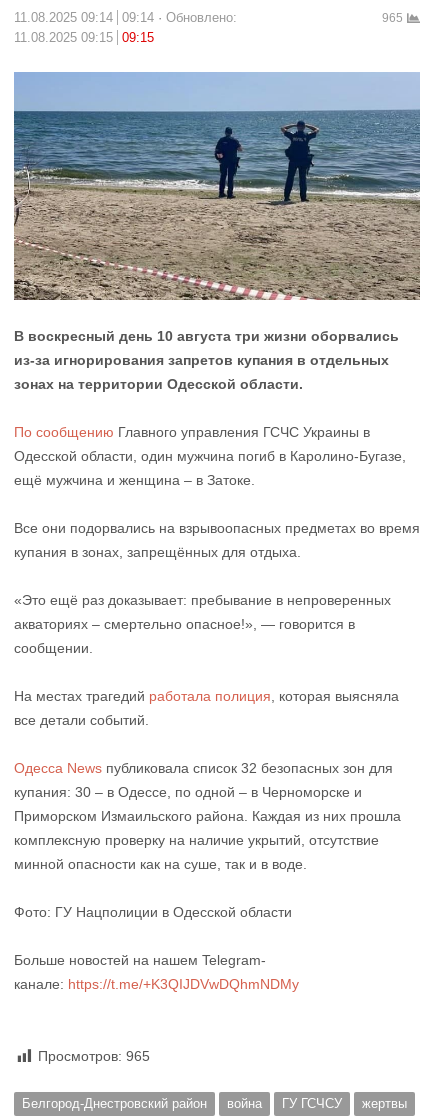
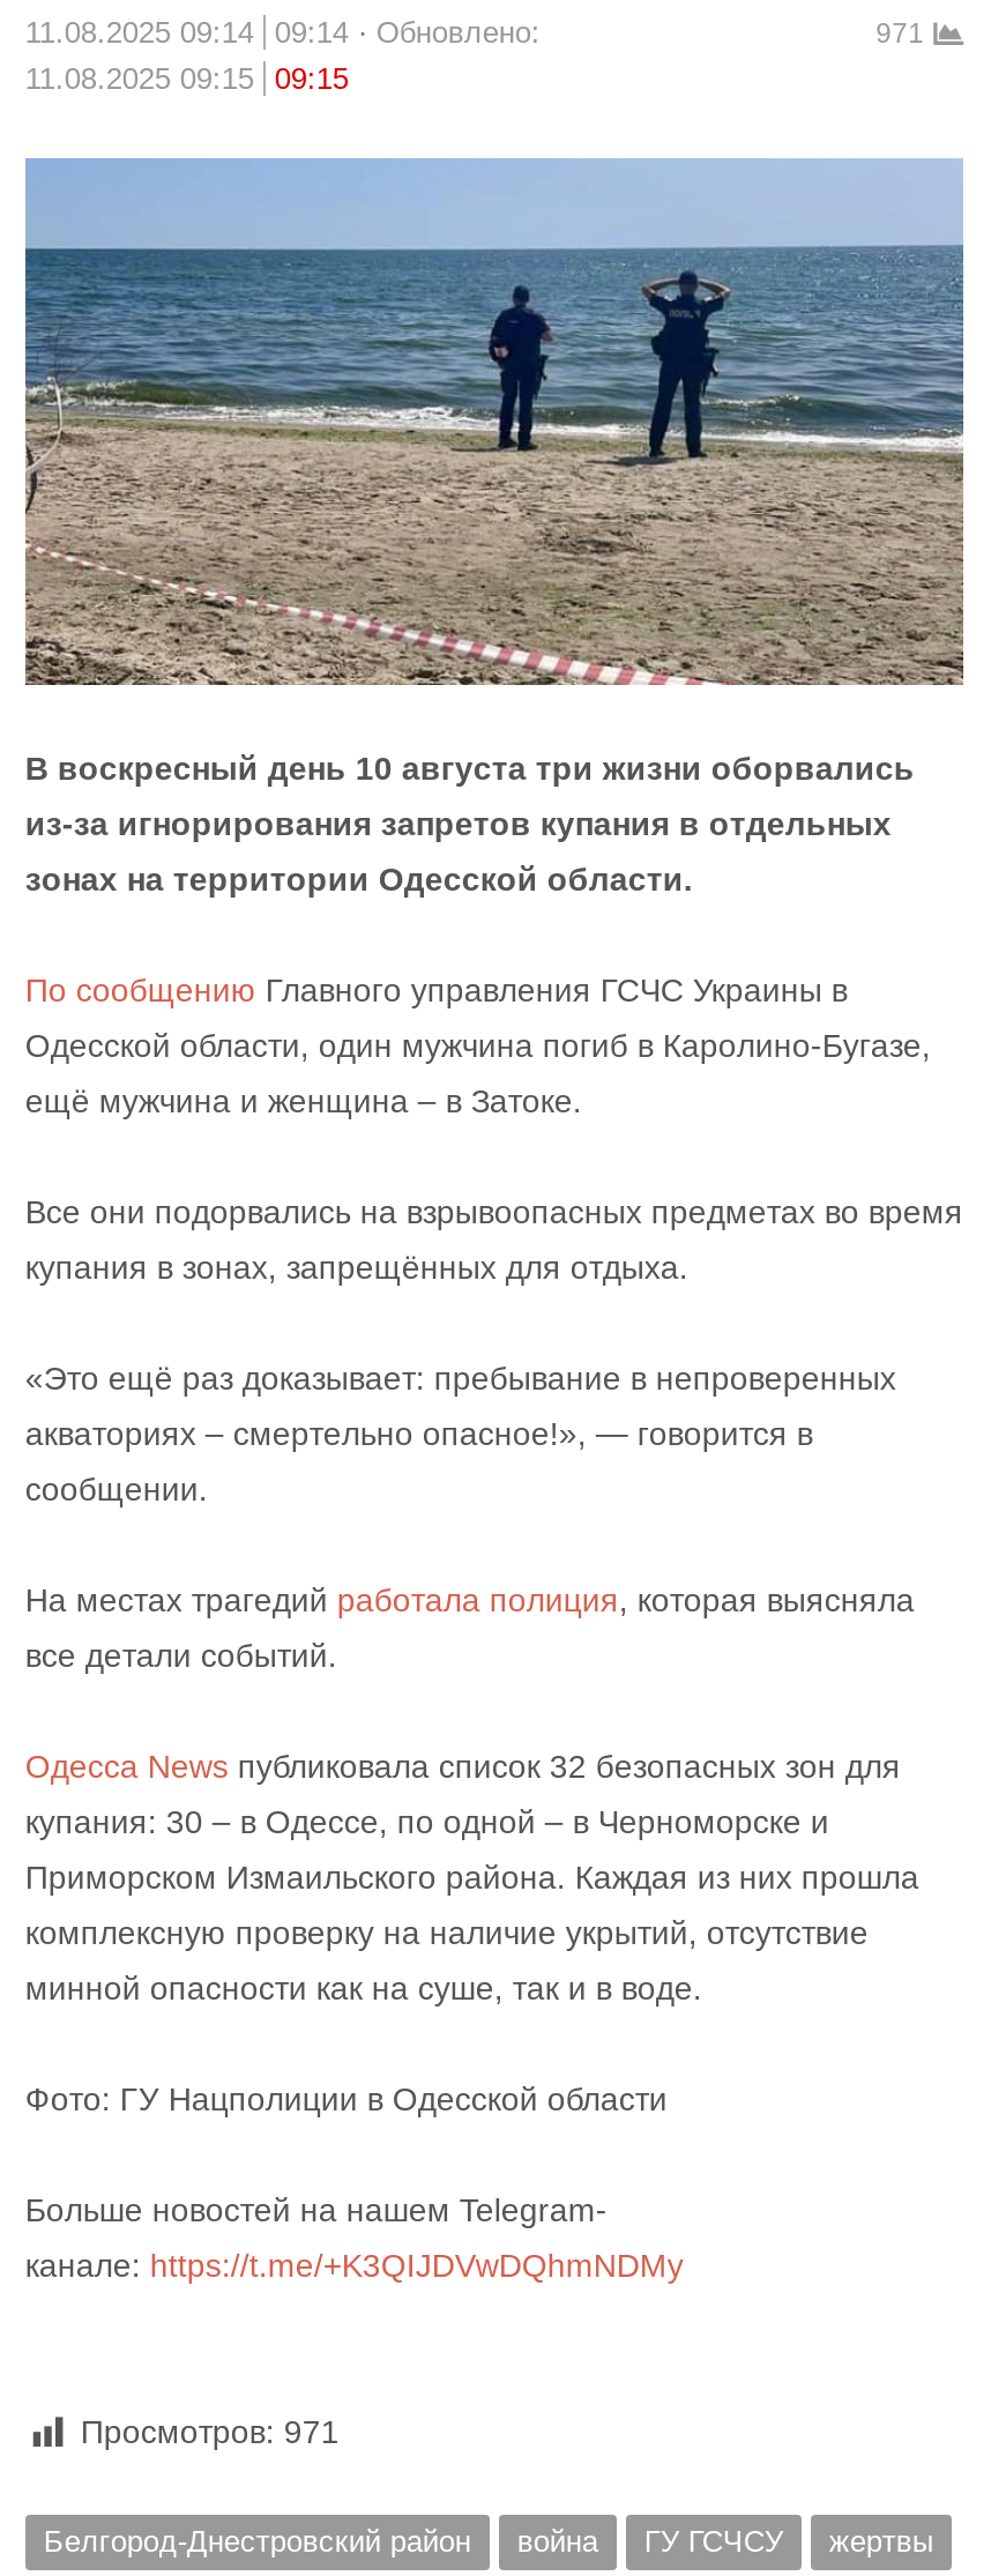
[382,11,403,25] 965 -> [876,17,924,50] 971
[38,1048,150,1064] Просмотров: 965 -> [81,2414,339,2451] Просмотров: 971

